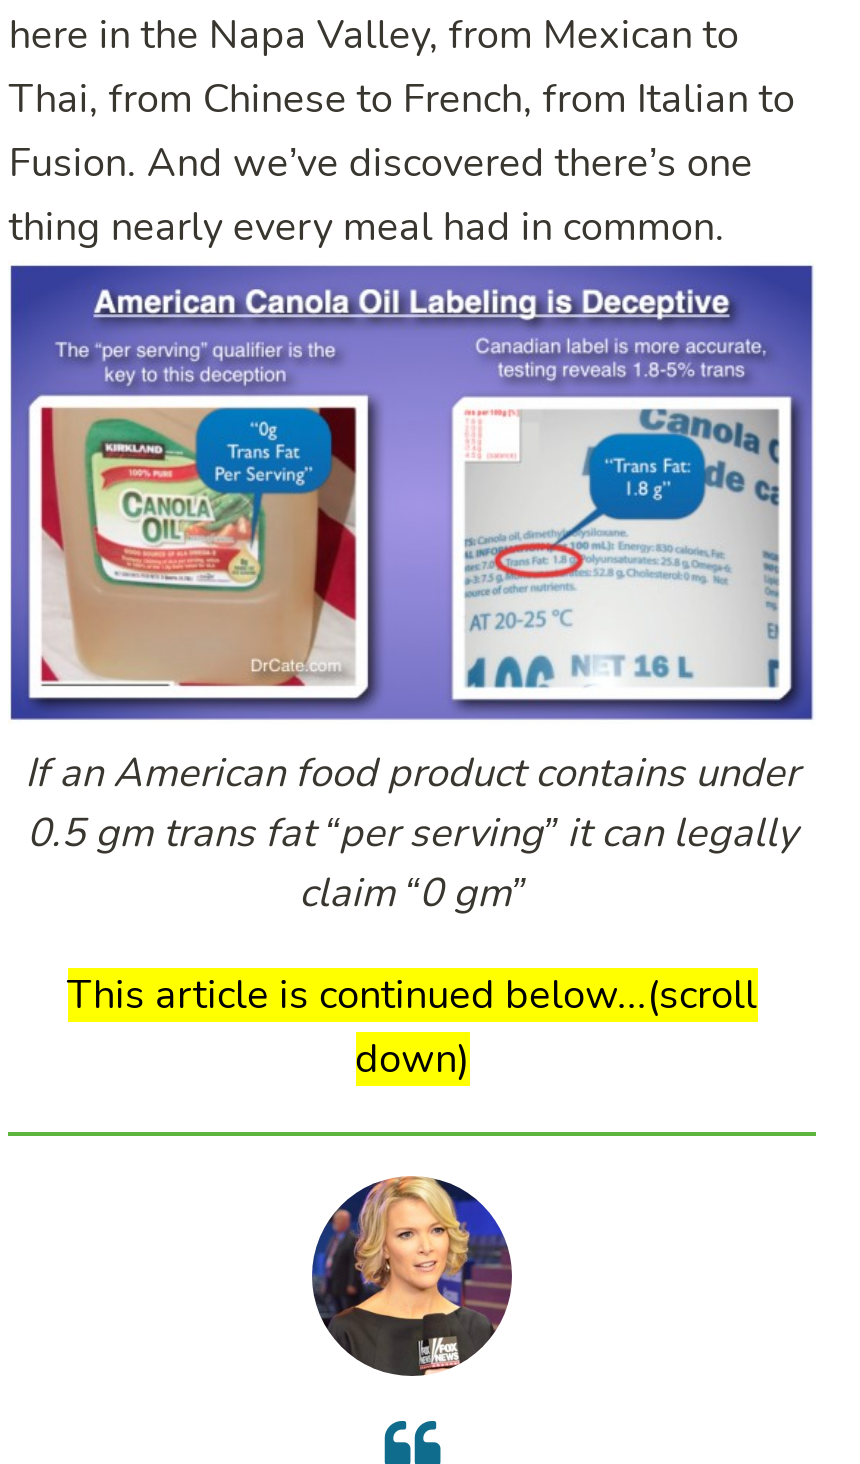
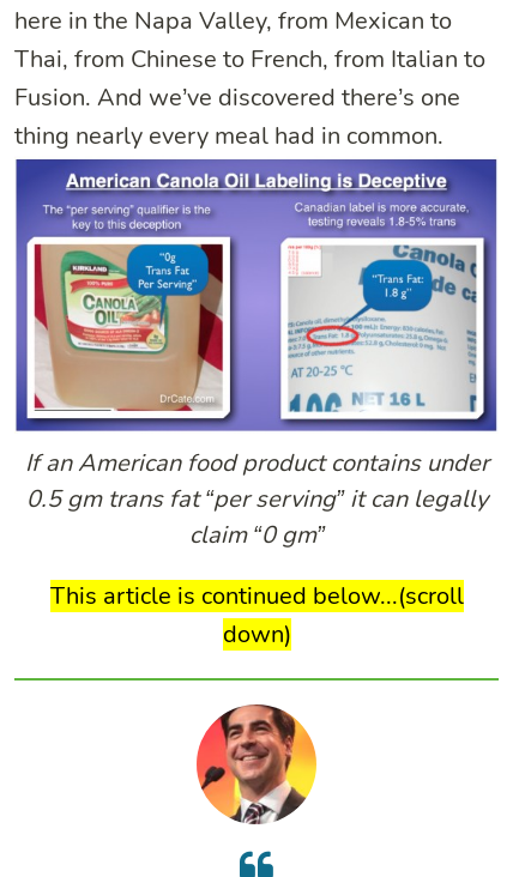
[310,1176,514,1376] [image] -> [195,704,318,824] [image]

